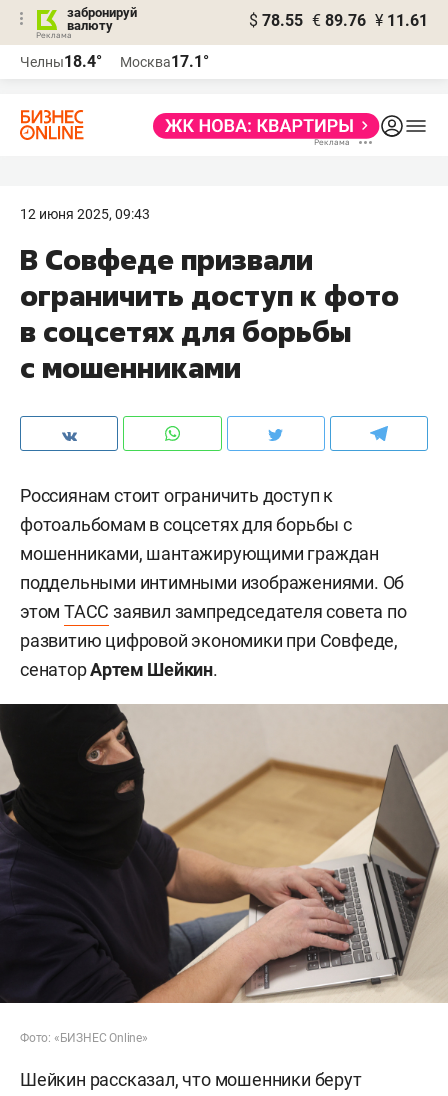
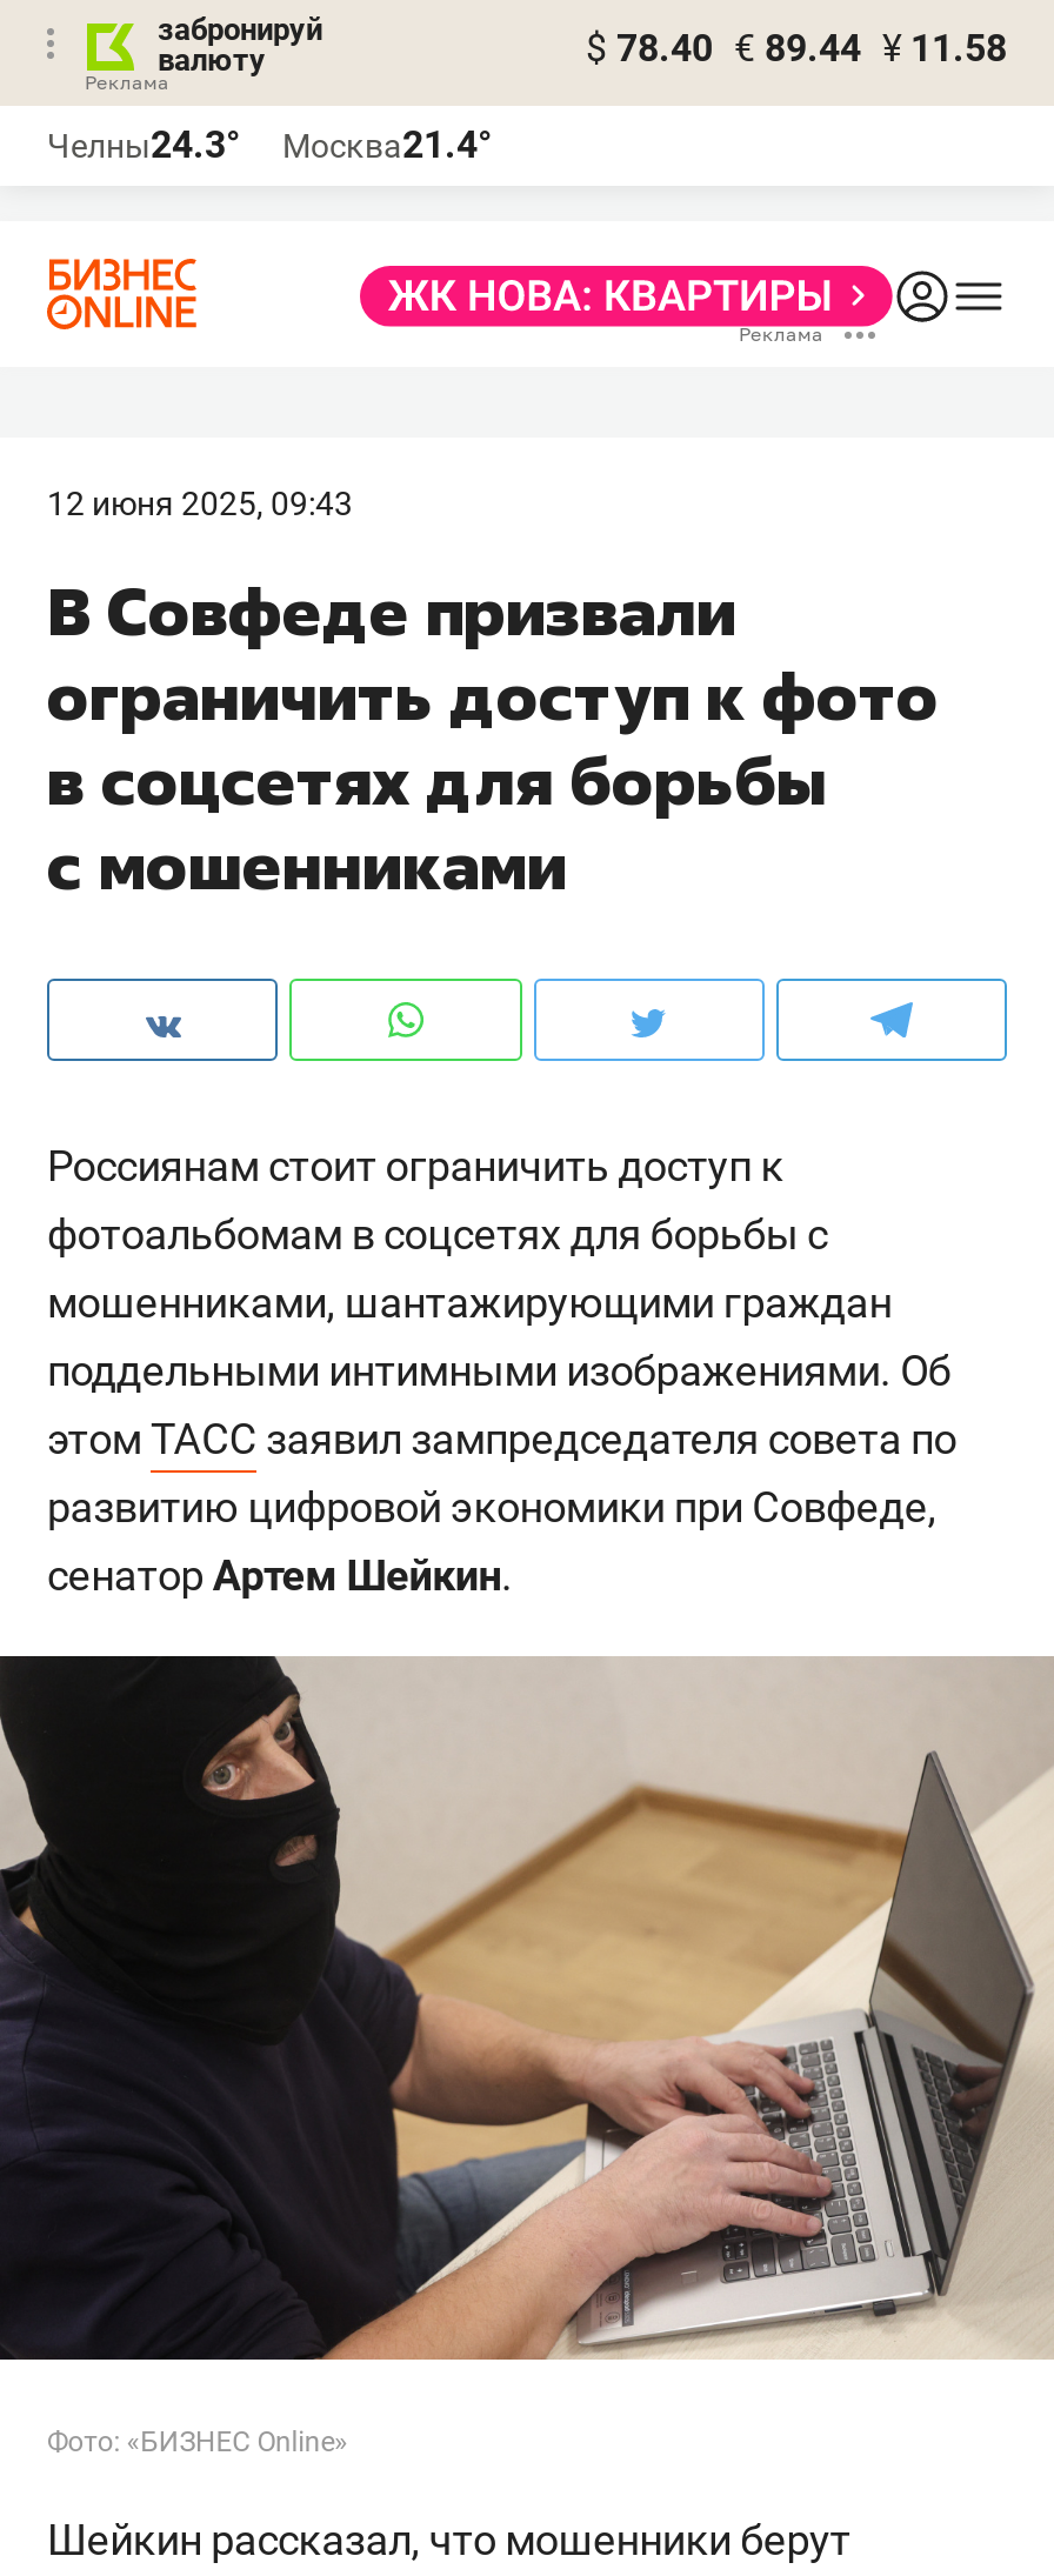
[249,11,428,30] $ 78.55 € 89.76 ¥ 11.61 -> [586,26,1007,71] $ 78.40 € 89.44 ¥ 11.58
[20,52,102,71] Челны18.4° -> [47,122,240,167] Челны24.3°
[120,52,209,71] Москва17.1° -> [282,122,492,167] Москва21.4°

